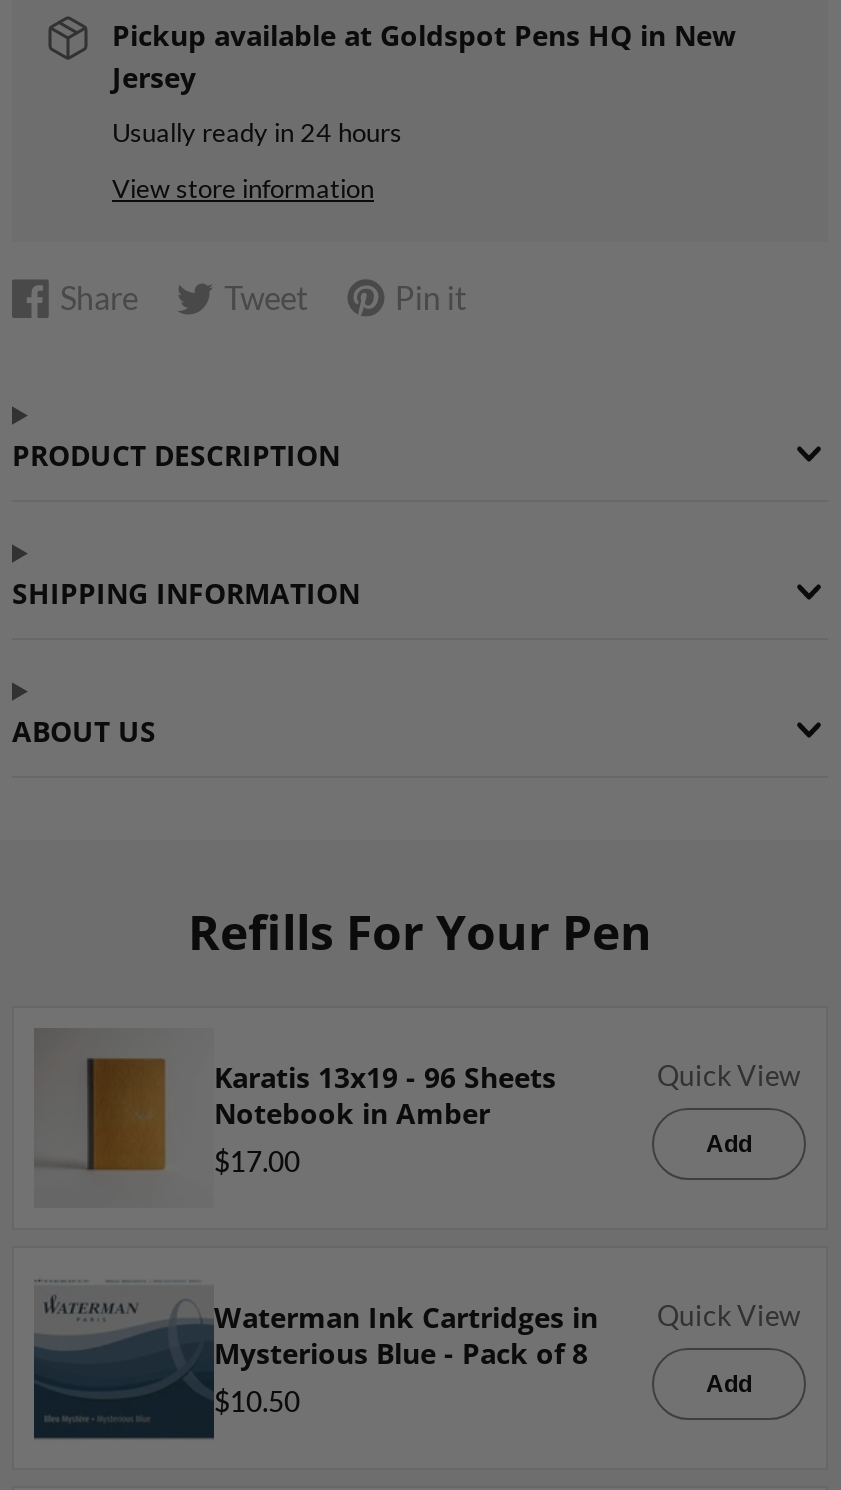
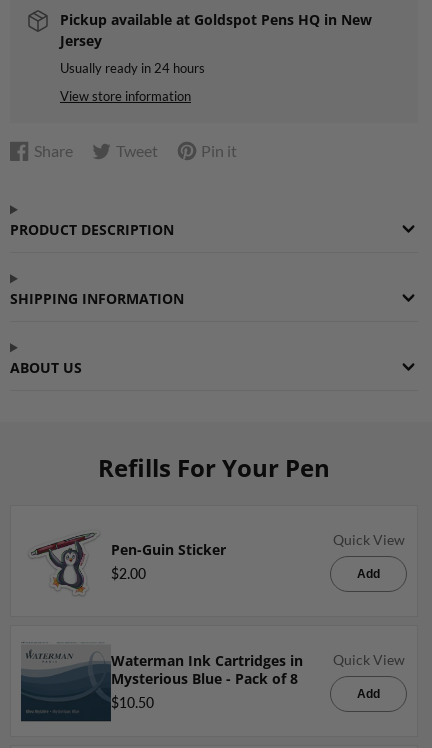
[34,1028,556,1206] [image] | Karatis 13x19 - 96 Sheets | Notebook in Amber | $17.00 -> [22,517,226,604] [image] | Pen-Guin Sticker | $2.00

